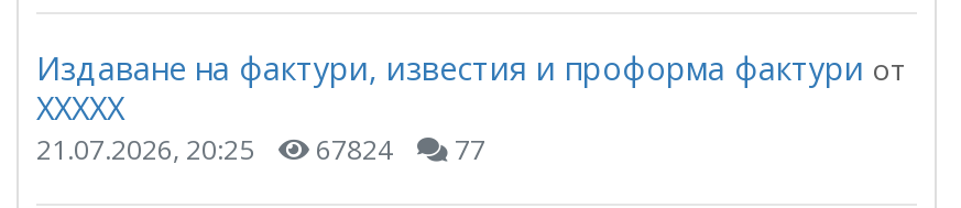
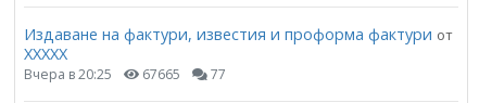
[36,131,393,169] 21.07.2026, 20:25 | 67824 -> [24,65,180,84] Вчера в 20:25 | 67665

